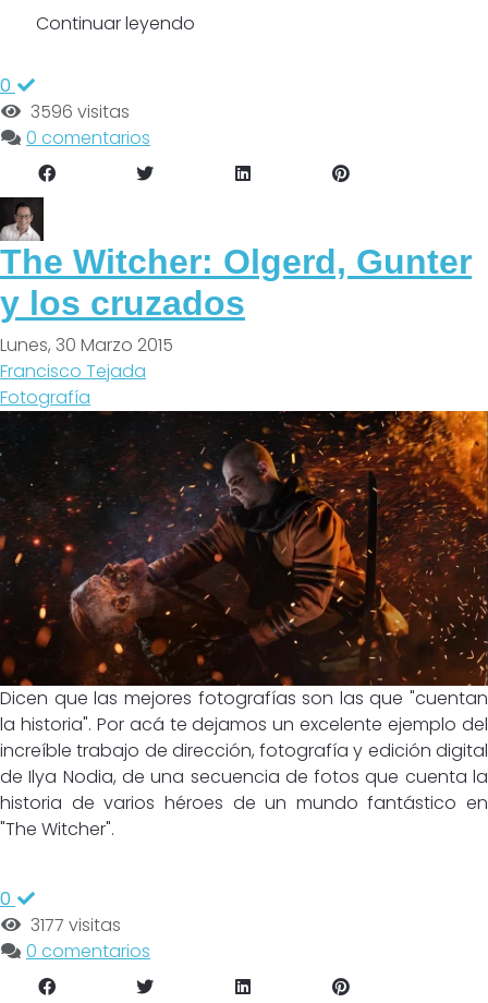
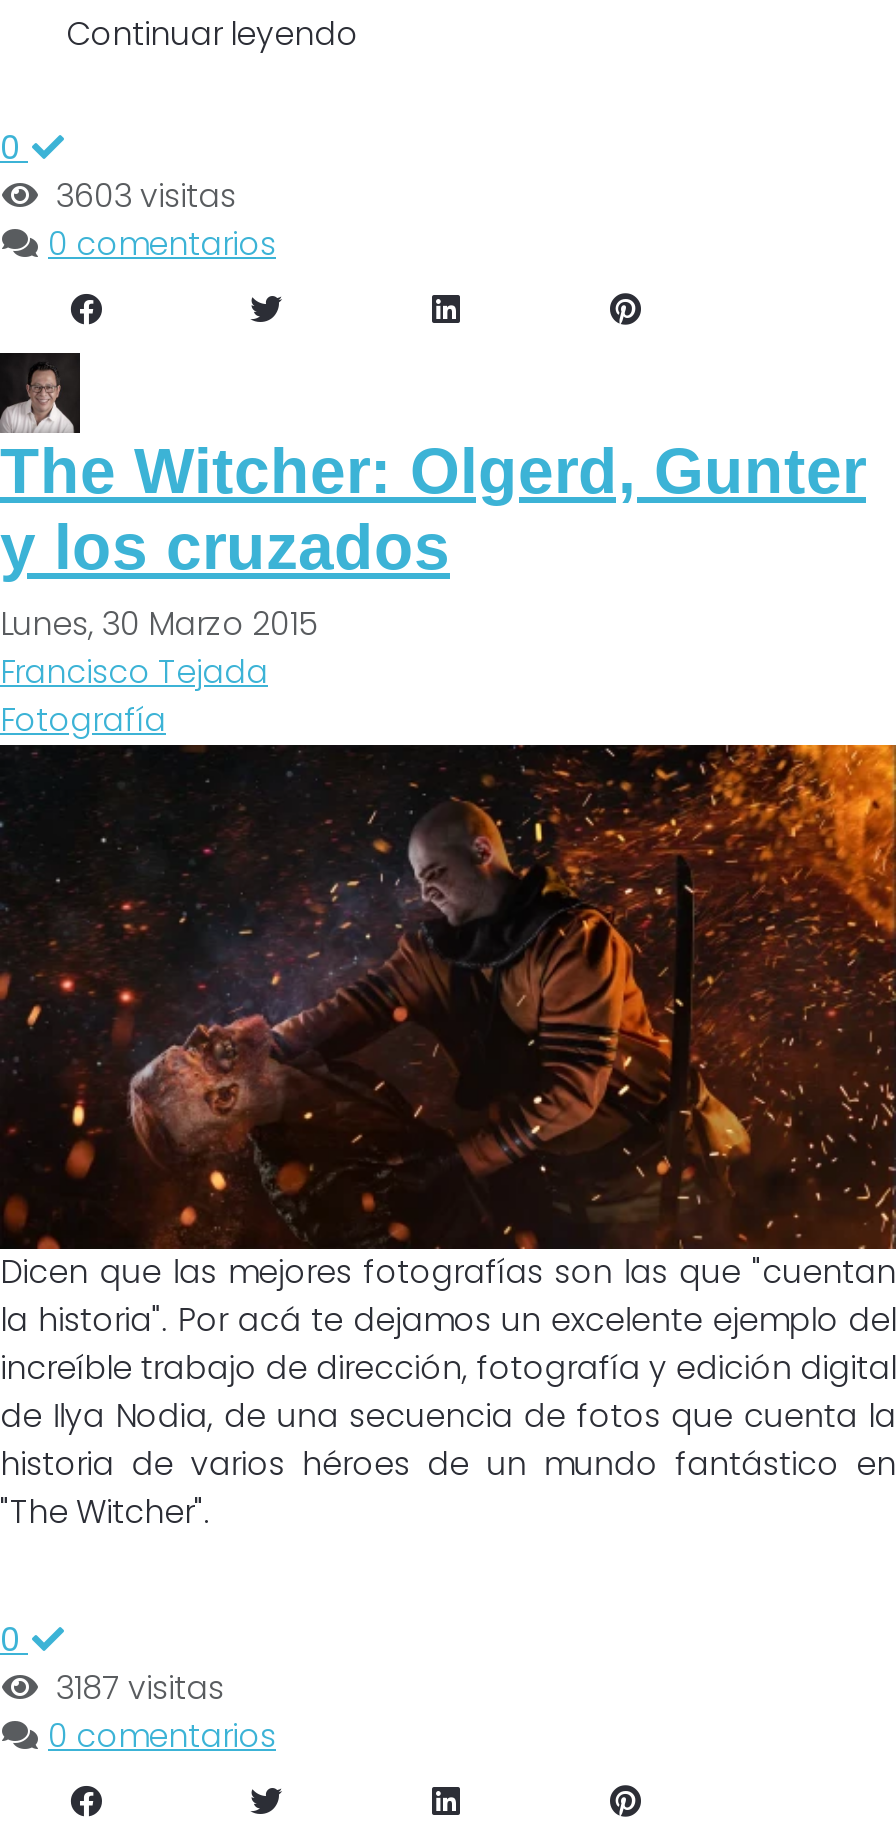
[22,99,130,124] 3596 visitas -> [40,173,236,219] 3603 visitas
[22,913,121,938] 3177 visitas -> [40,1665,224,1711] 3187 visitas

